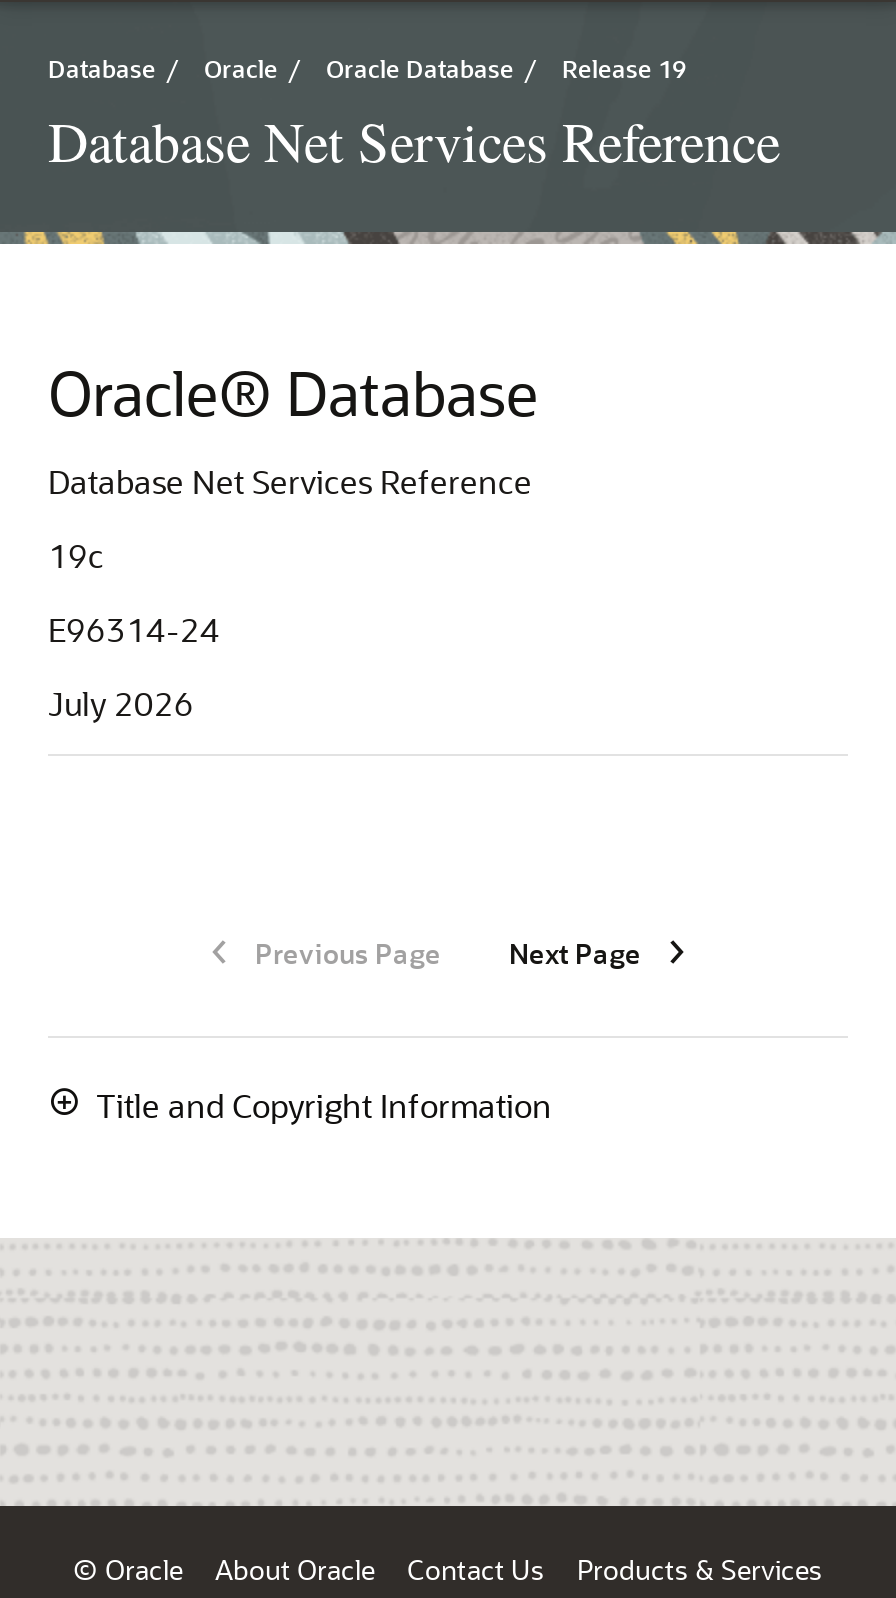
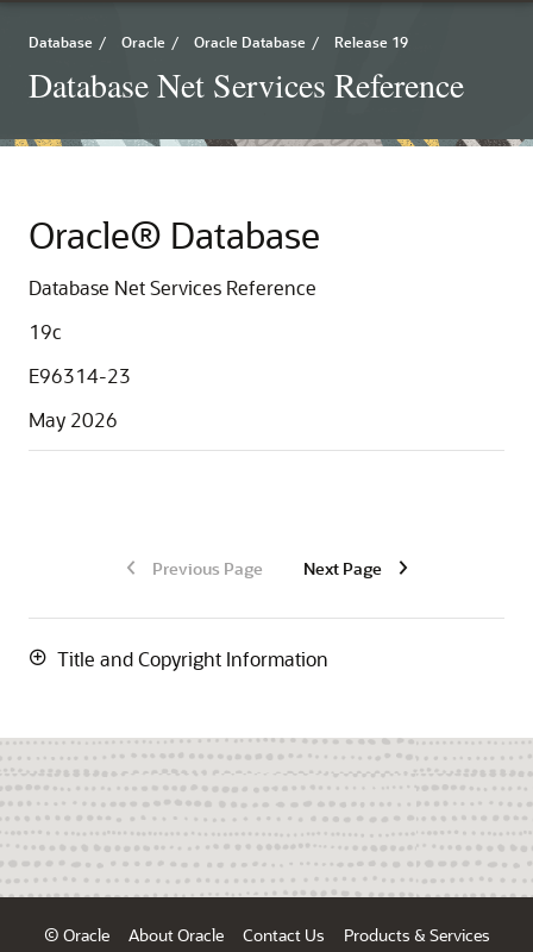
[48,608,220,650] E96314-24 -> [29,363,131,388] E96314-23
[48,682,194,724] July 2026 -> [29,407,118,432] May 2026

